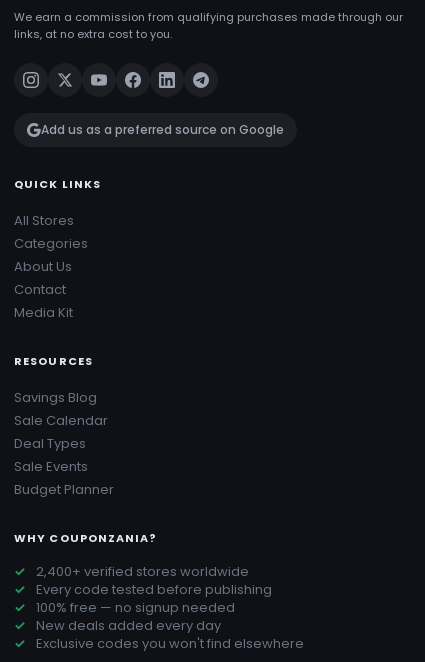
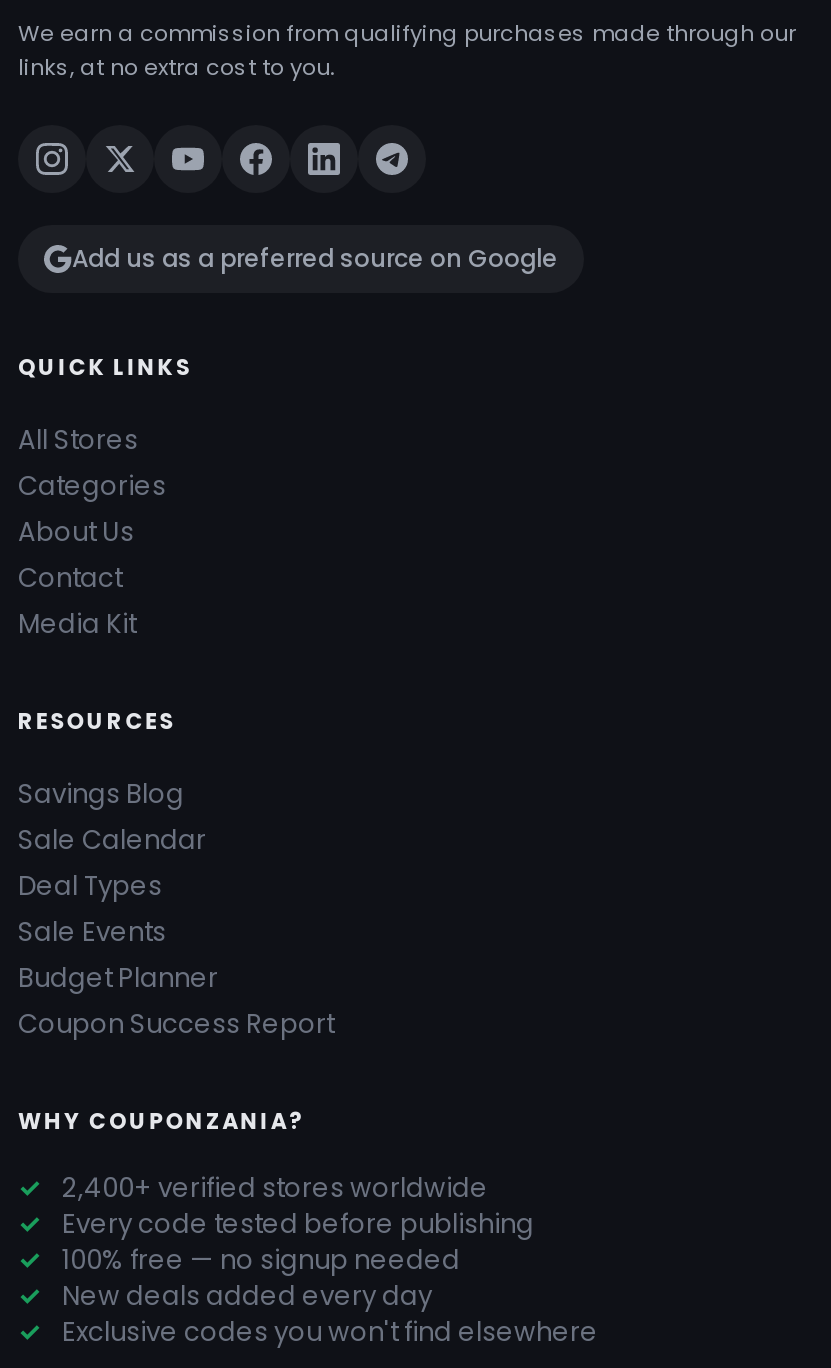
none -> [18,1004,334,1042] Coupon Success Report

